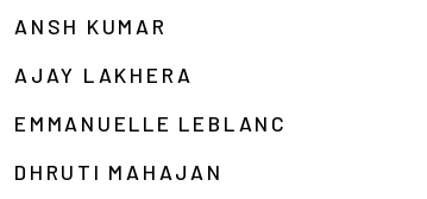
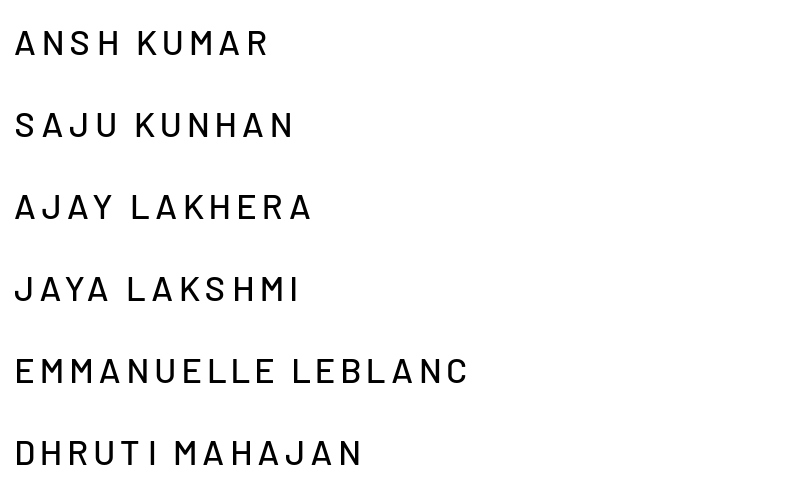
none -> [14,102,297,142] SAJU KUNHAN
none -> [14,266,303,306] JAYA LAKSHMI

